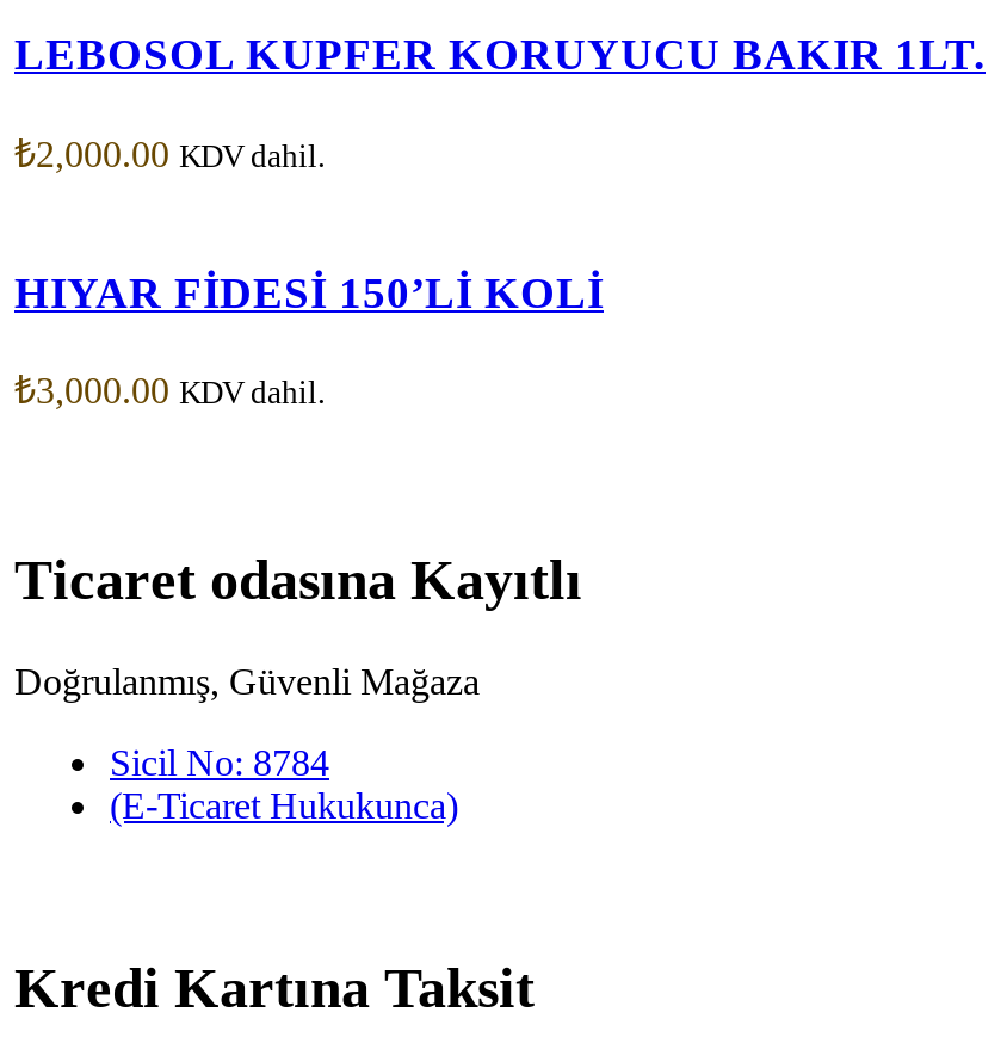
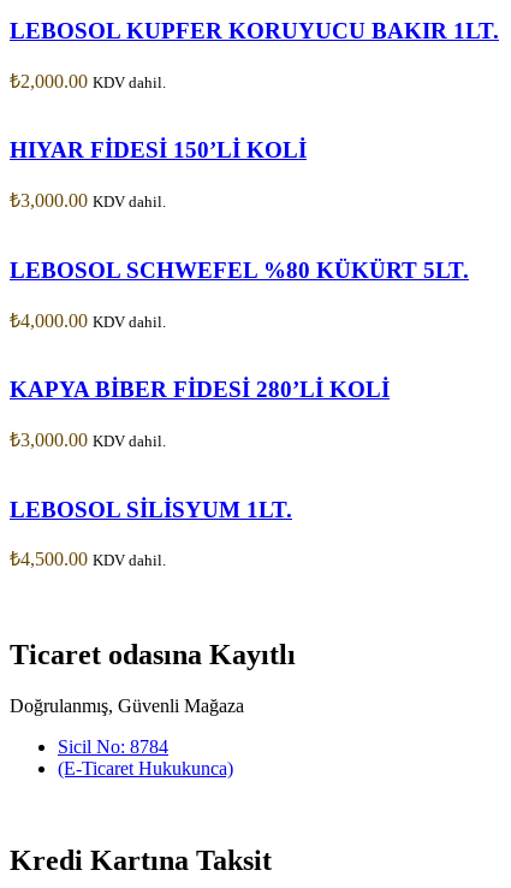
none -> [10,257,469,570] LEBOSOL SCHWEFEL %80 KÜKÜRT 5LT. | ₺4,000.00 KDV dahil. | KAPYA BİBER FİDESİ 280’Lİ KOLİ | ₺3,000.00 KDV dahil. | LEBOSOL SİLİSYUM 1LT. | ₺4,500.00 KDV dahil.

